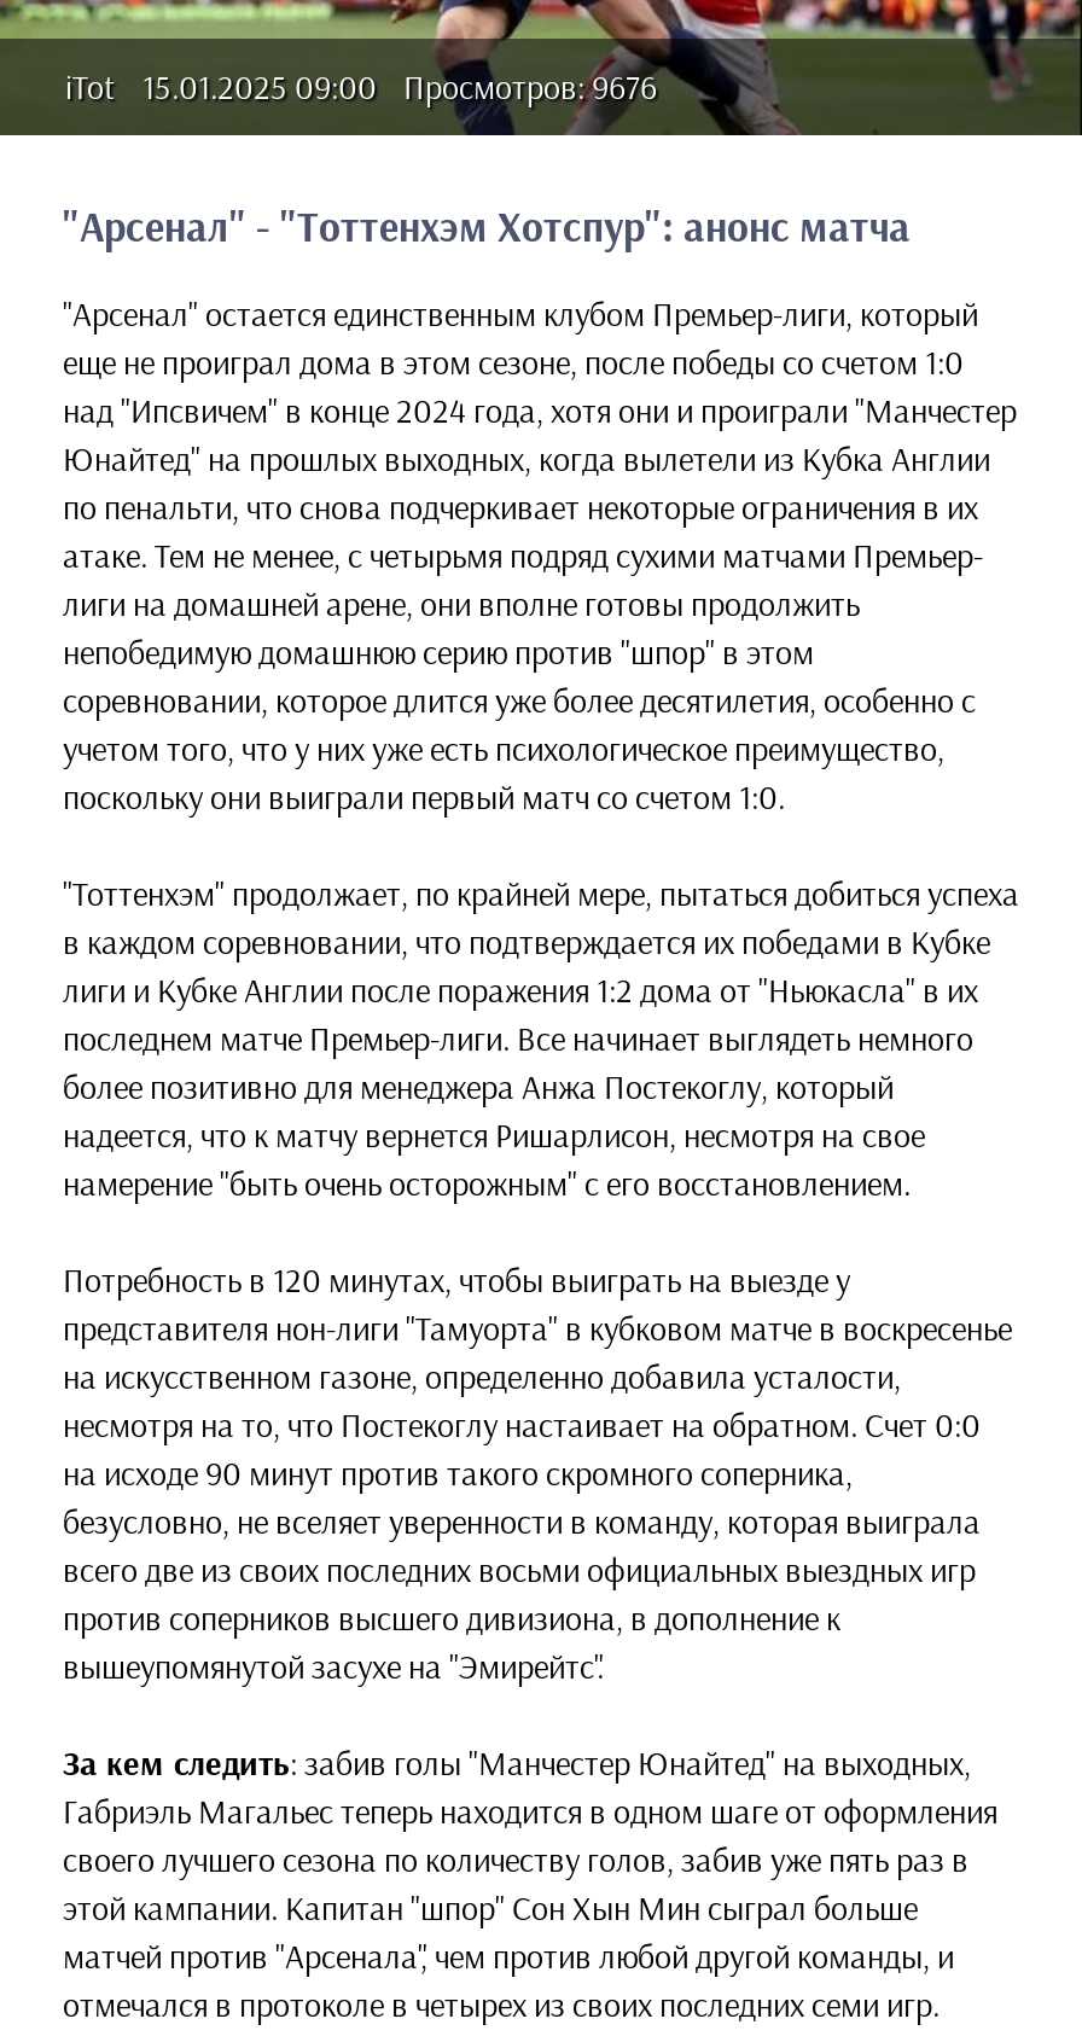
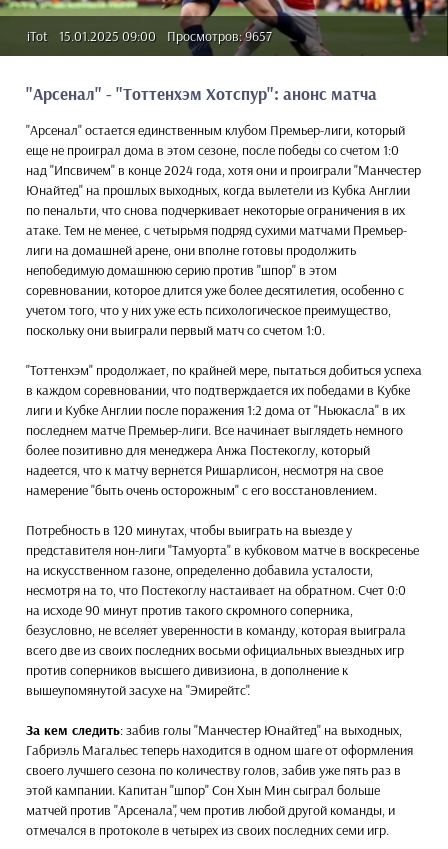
[65,65,657,108] iTot 15.01.2025 09:00 Просмотров: 9676 -> [27,27,272,45] iTot 15.01.2025 09:00 Просмотров: 9657

